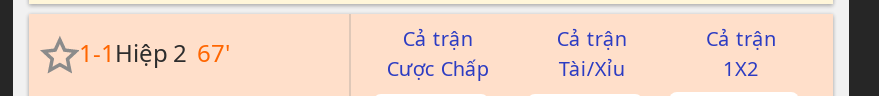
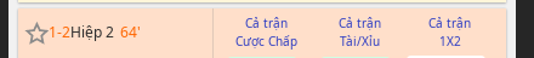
[79,35,231,69] 1 - 1 Hiệp 2 67' -> [49,21,141,42] 1 - 2 Hiệp 2 64'

